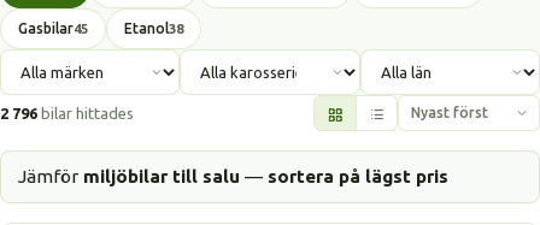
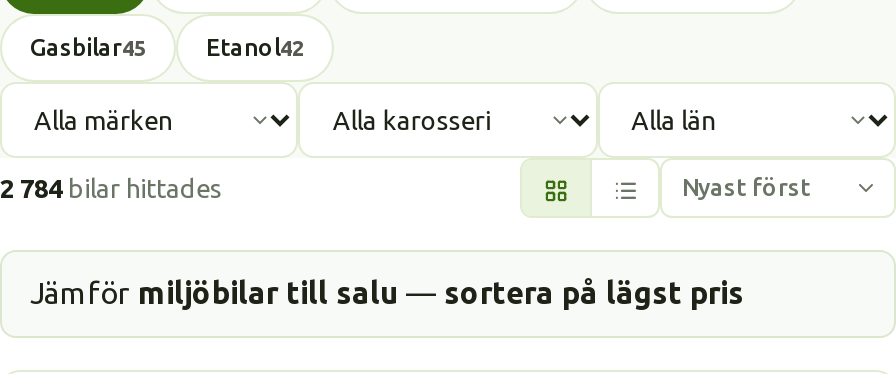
[124,20,183,36] Etanol 38 -> [206,34,304,60] Etanol 42
[0,104,134,121] 2 796 bilar hittades -> [0,173,222,201] 2 784 bilar hittades

